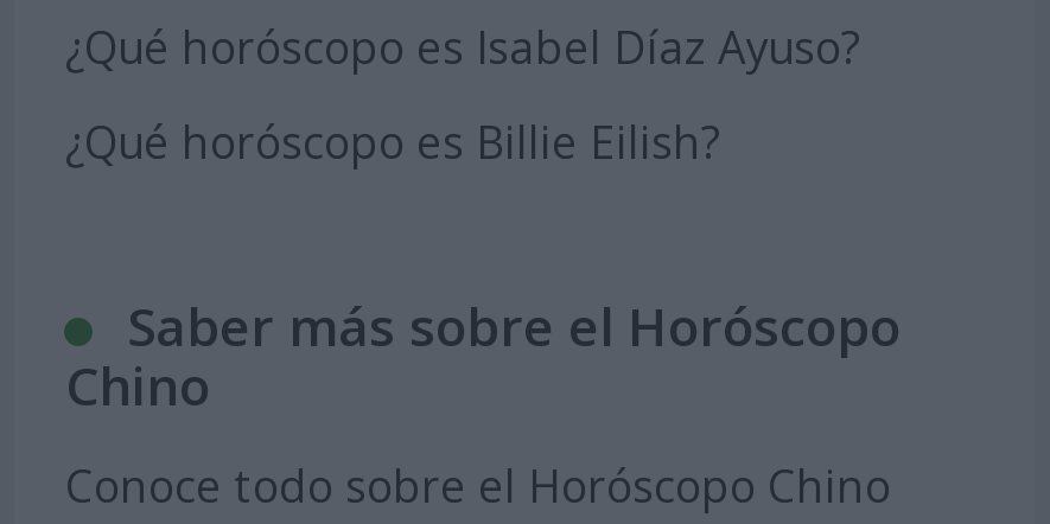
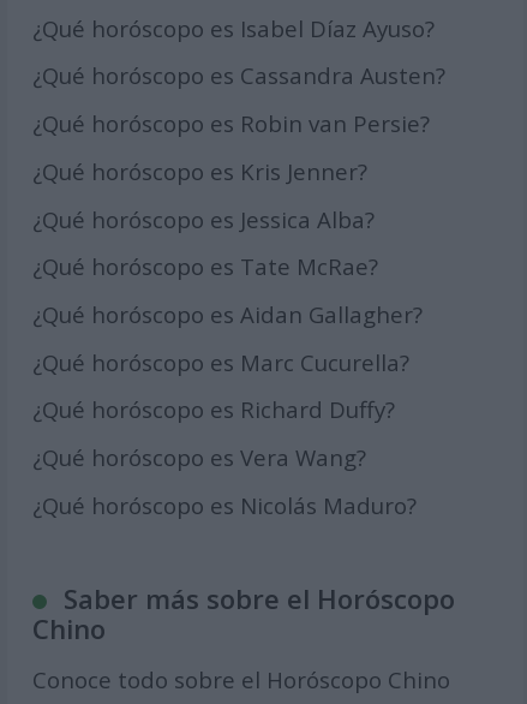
[65,110,720,169] ¿Qué horóscopo es Billie Eilish? -> [33,61,446,520] ¿Qué horóscopo es Cassandra Austen? | ¿Qué horóscopo es Robin van Persie? | ¿Qué horóscopo es Kris Jenner? | ¿Qué horóscopo es Jessica Alba? | ¿Qué horóscopo es Tate McRae? | ¿Qué horóscopo es Aidan Gallagher? | ¿Qué horóscopo es Marc Cucurella? | ¿Qué horóscopo es Richard Duffy? | ¿Qué horóscopo es Vera Wang? | ¿Qué horóscopo es Nicolás Maduro?

